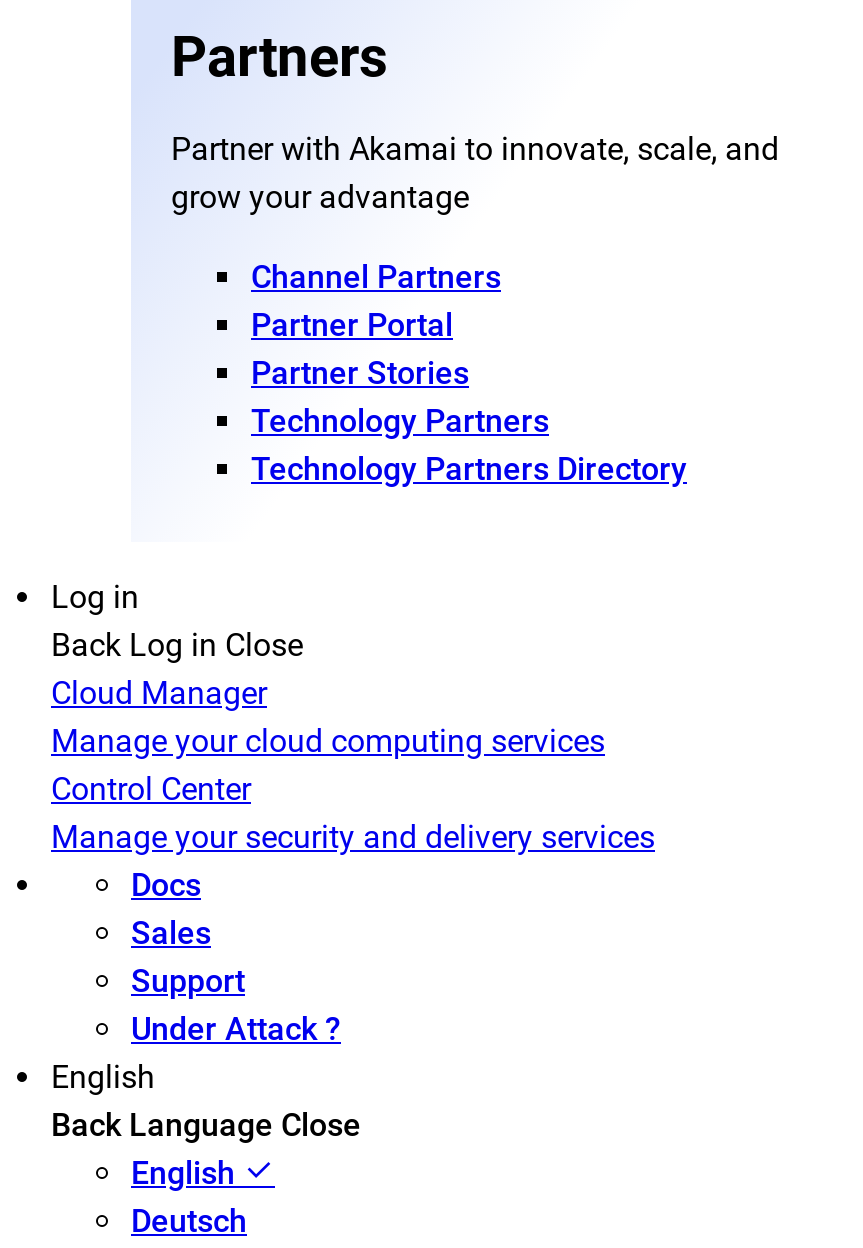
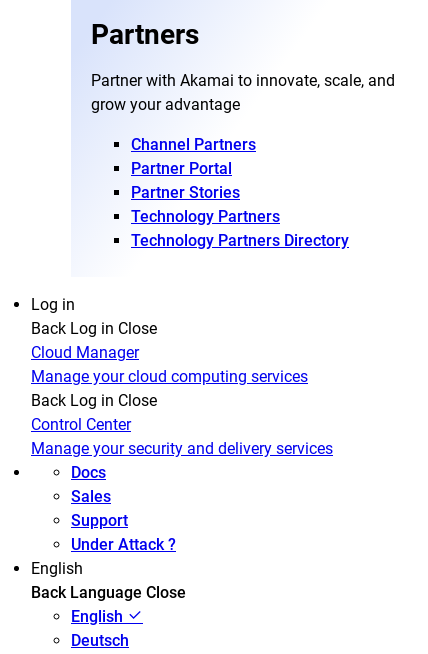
none -> [31,391,157,410] Back Log in Close

